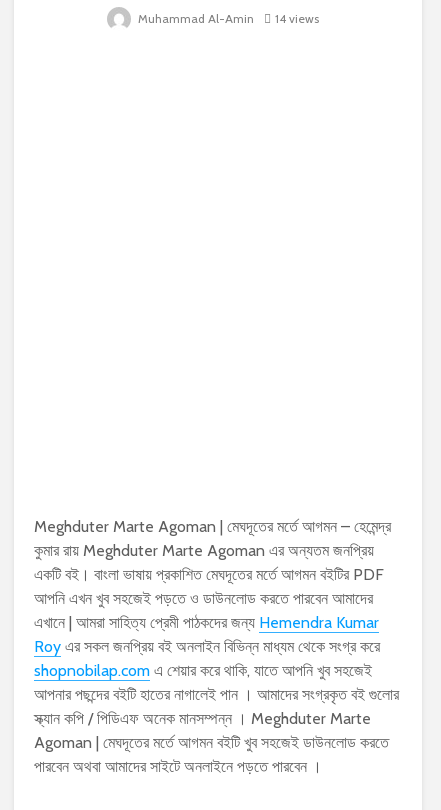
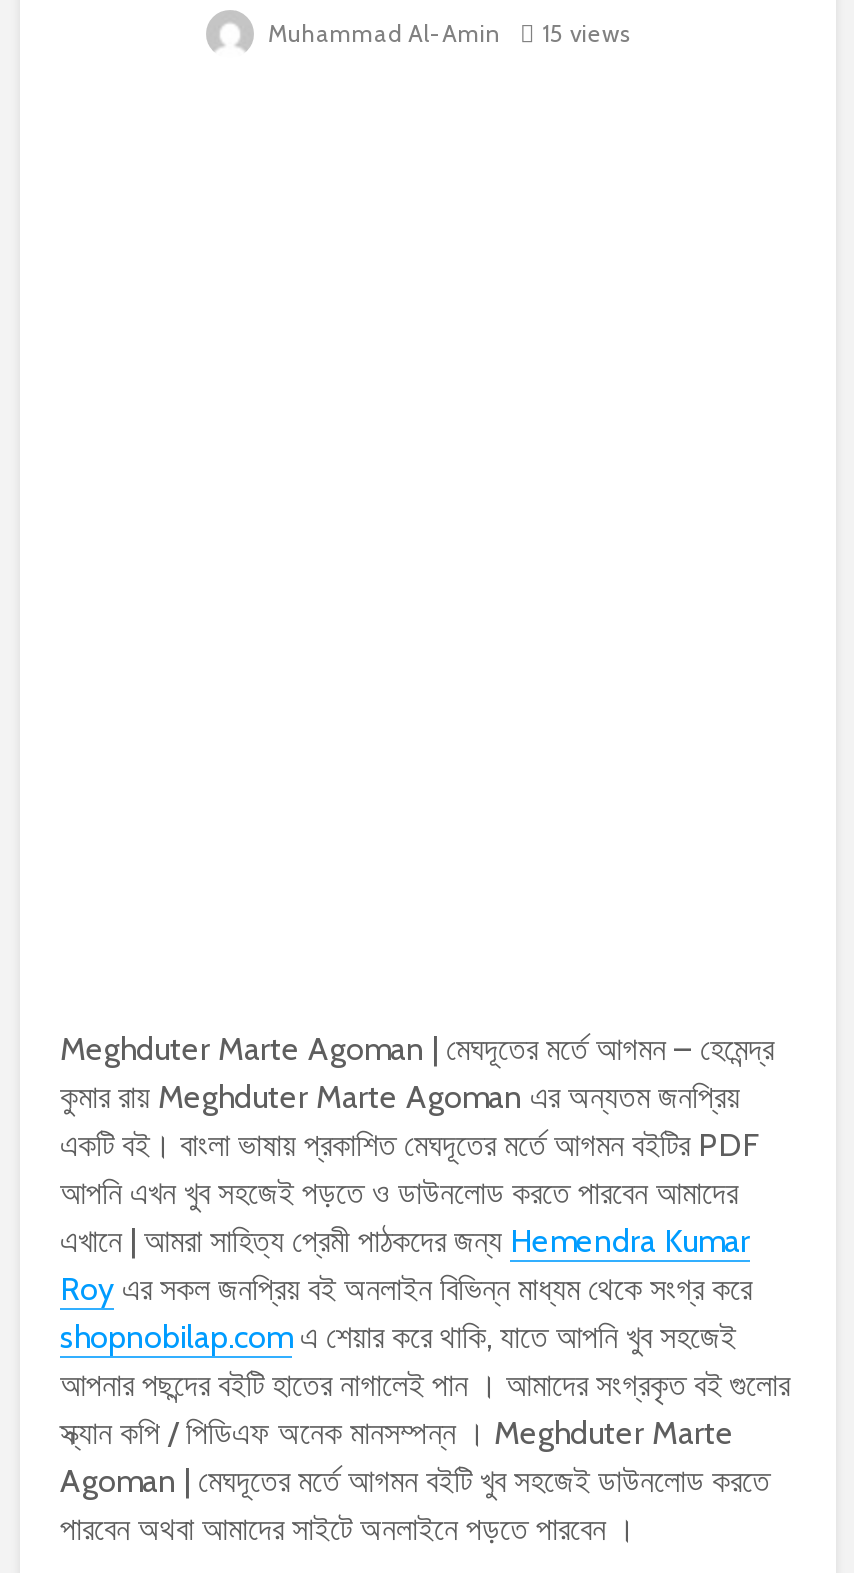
[135,11,319,26] Muhammad Al-Amin 14 views -> [262,18,630,48] Muhammad Al-Amin 15 views

